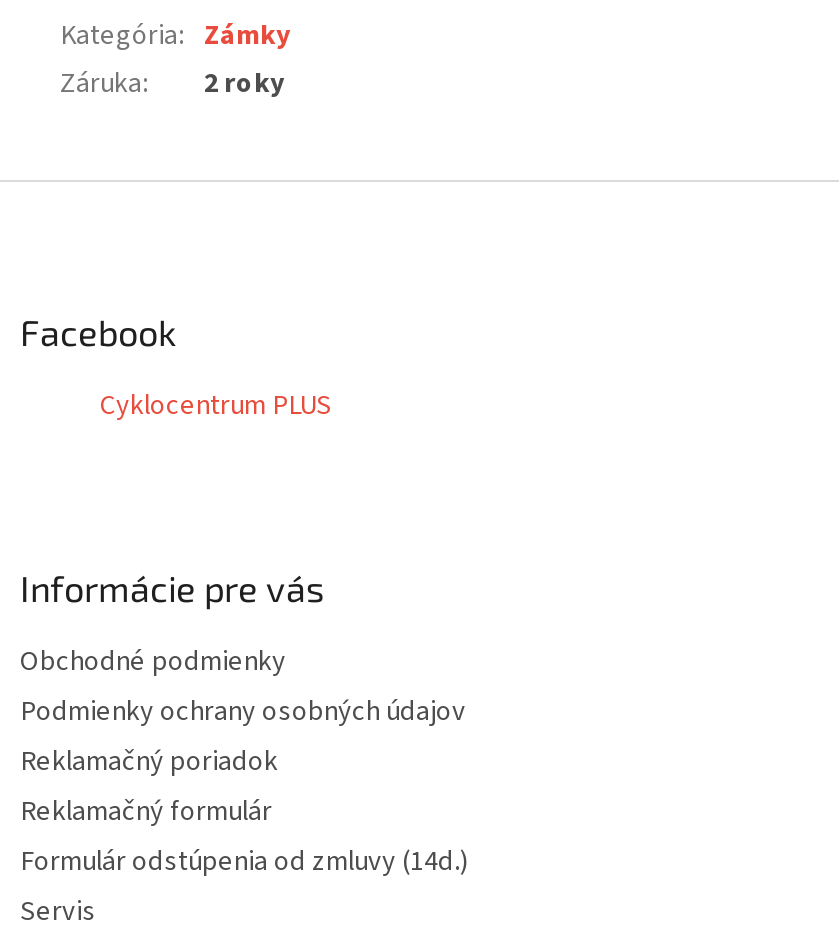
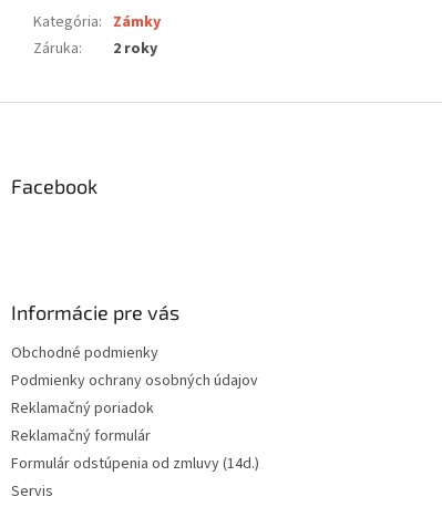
[100,386,332,426] Cyklocentrum PLUS -> none

